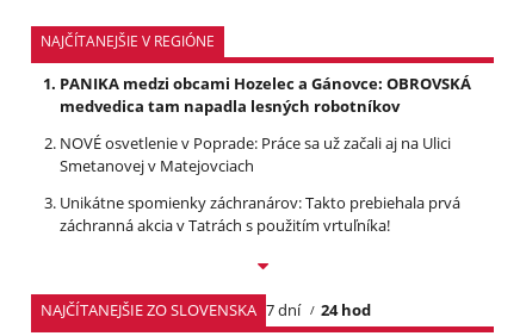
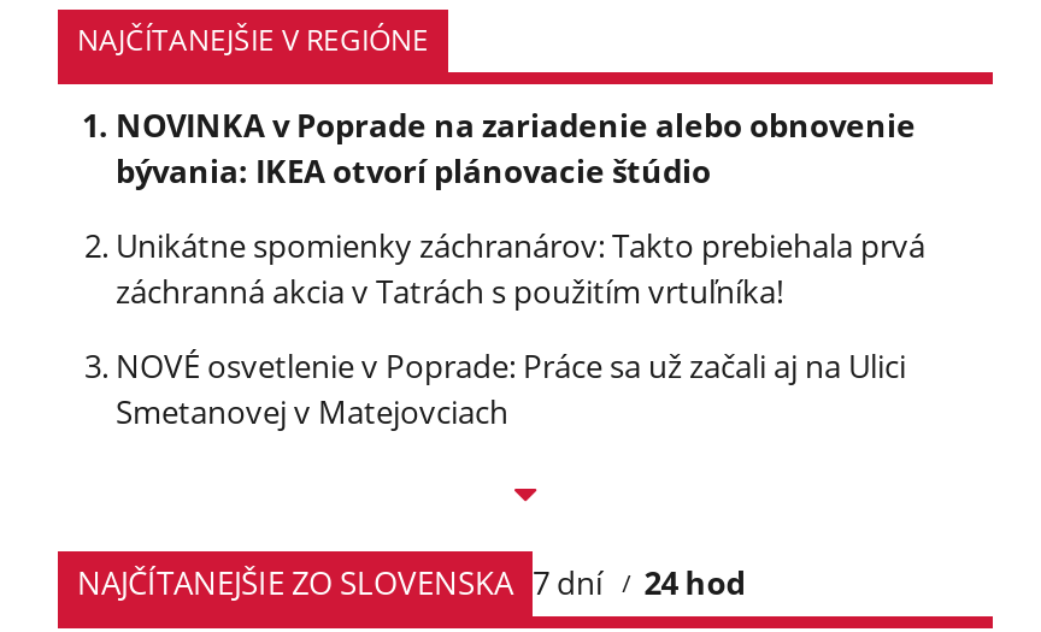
[60,73,471,117] PANIKA medzi obcami Hozelec a Gánovce: OBROVSKÁ | medvedica tam napadla lesných robotníkov -> [116,104,916,193] NOVINKA v Poprade na zariadenie alebo obnovenie | bývania: IKEA otvorí plánovacie štúdio
moved [60,132,451,176] -> [116,345,906,434]: NOVÉ osvetlenie v Poprade: Práce sa už začali aj na Ulici | Smetanovej v Matejovciach
moved [60,192,460,236] -> [116,224,925,313]: Unikátne spomienky záchranárov: Takto prebiehala prvá | záchranná akcia v Tatrách s použitím vrtuľníka!

